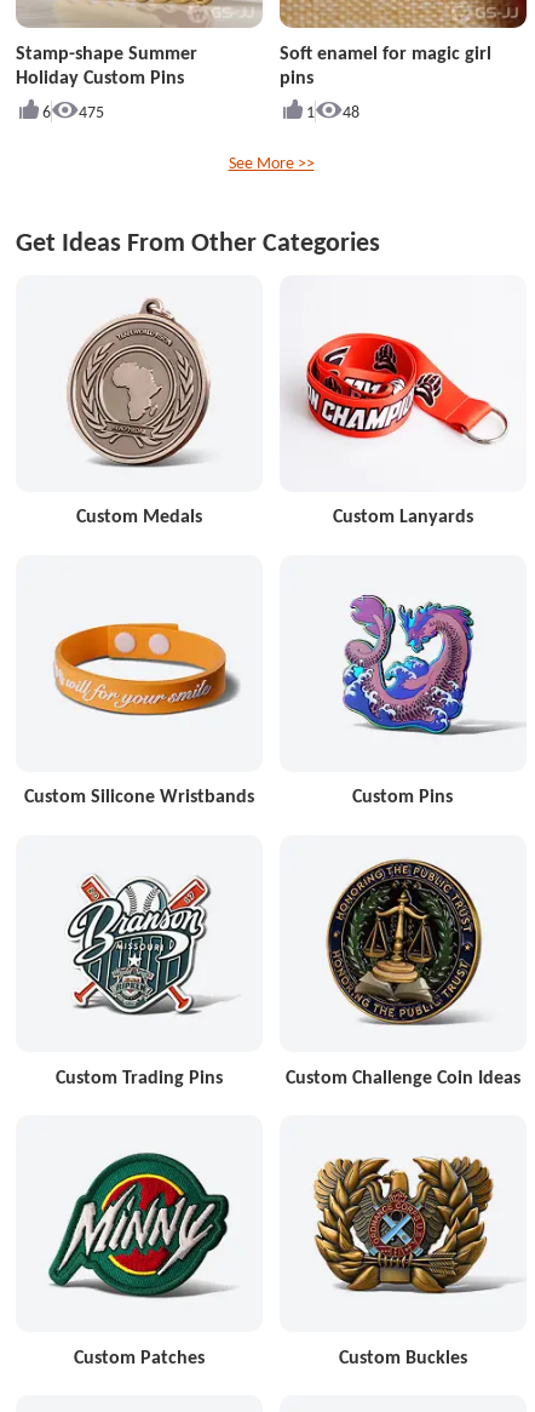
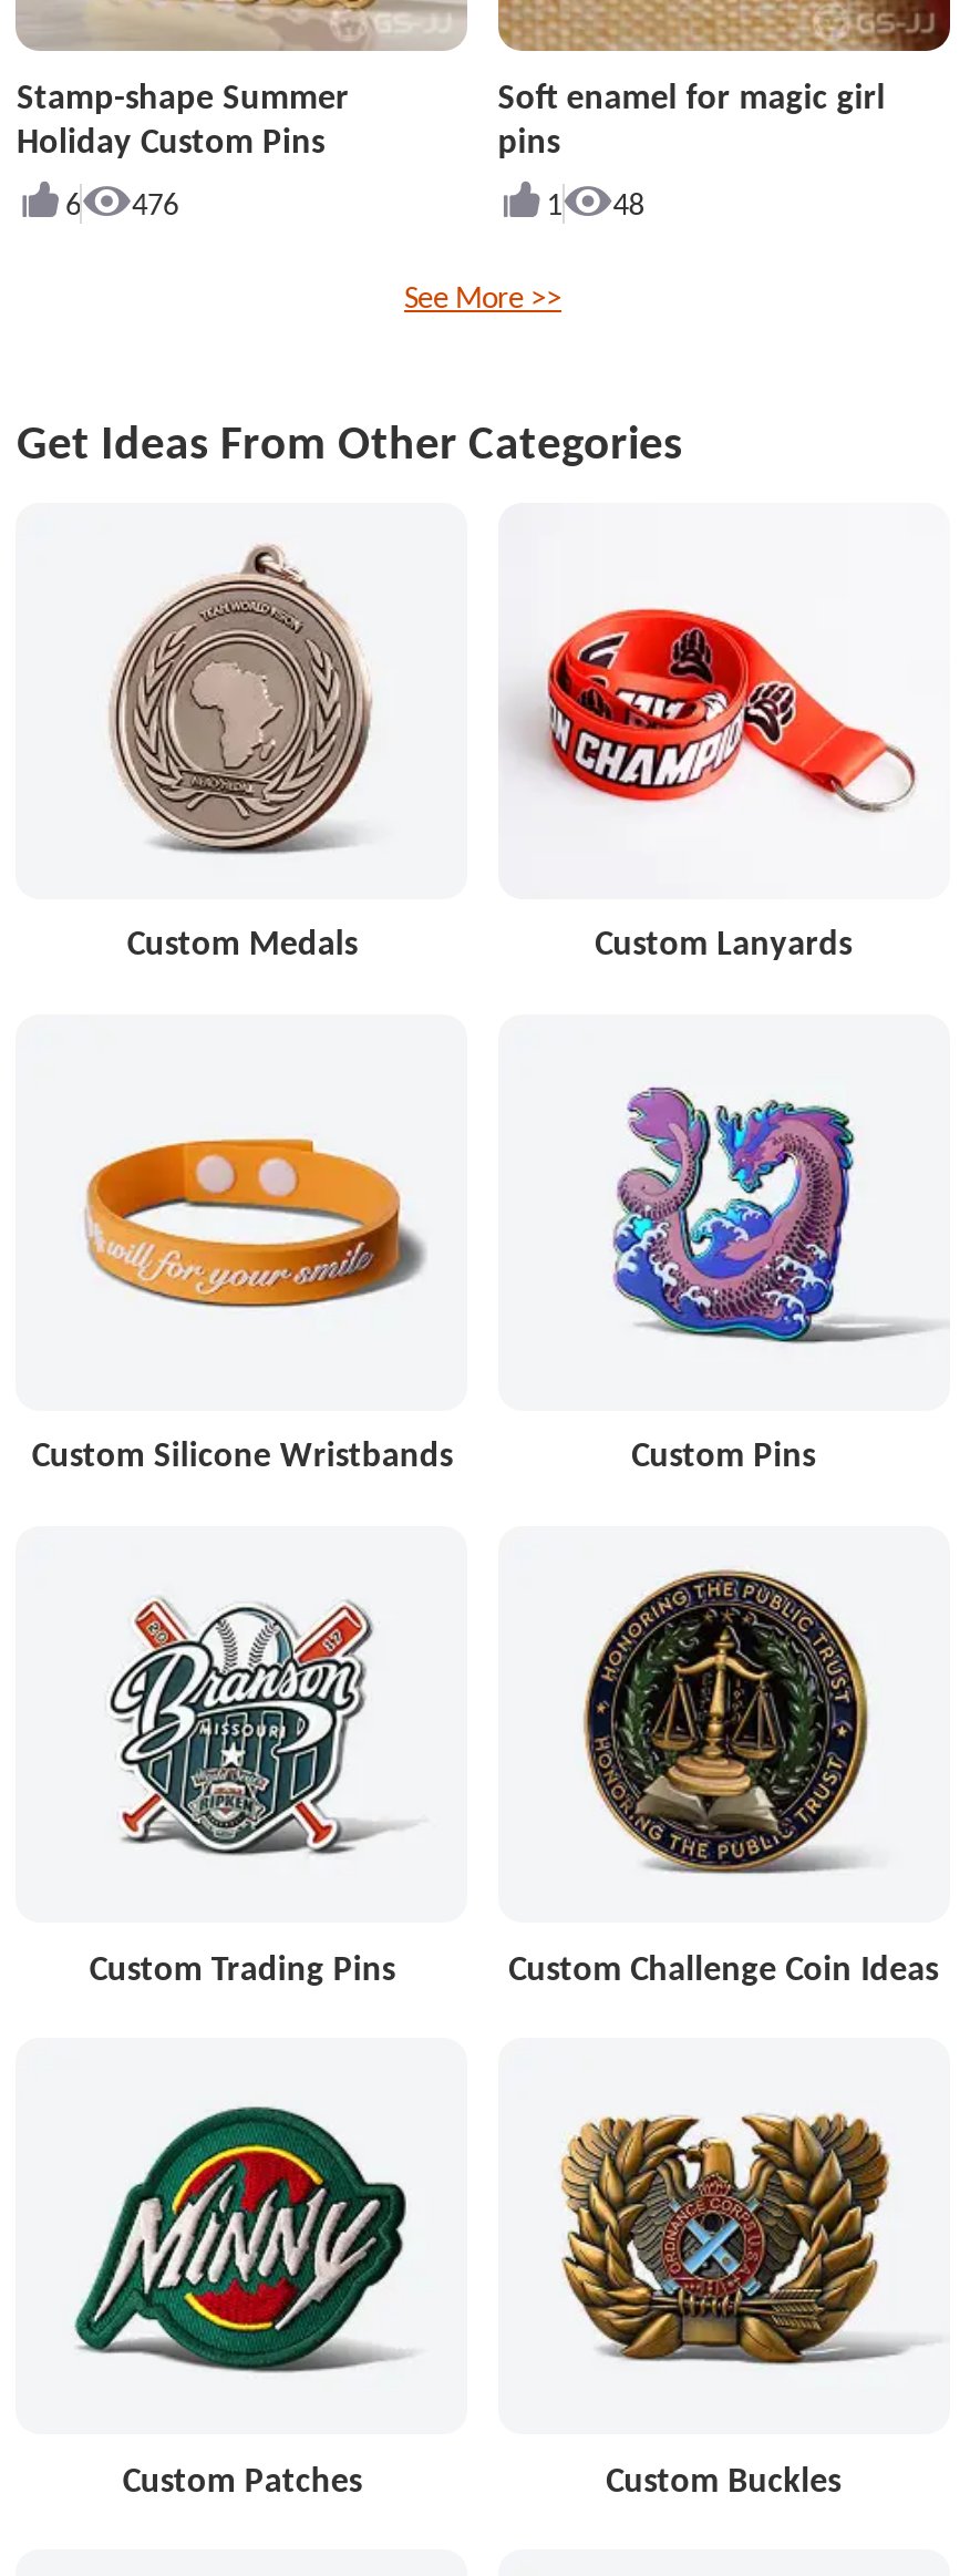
[43,100,105,122] 6 475 -> [65,183,178,223] 6 476

